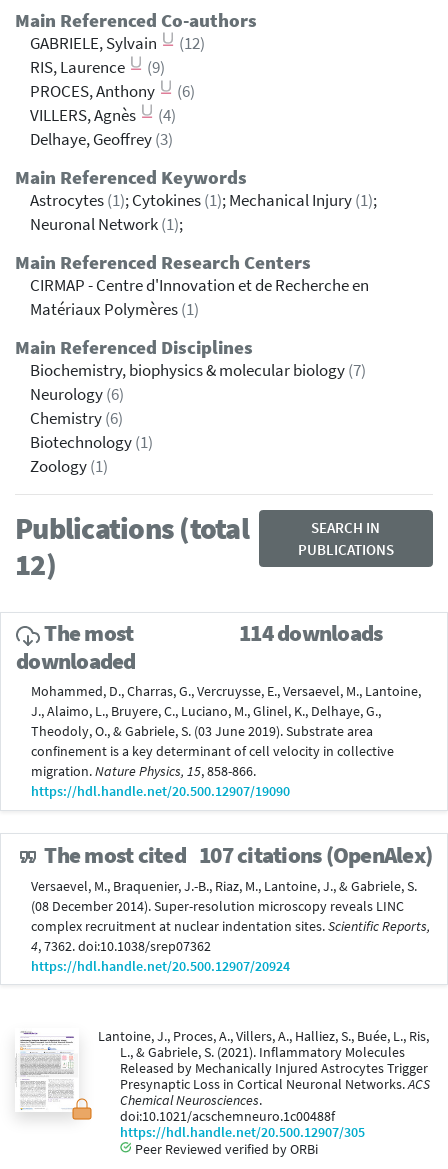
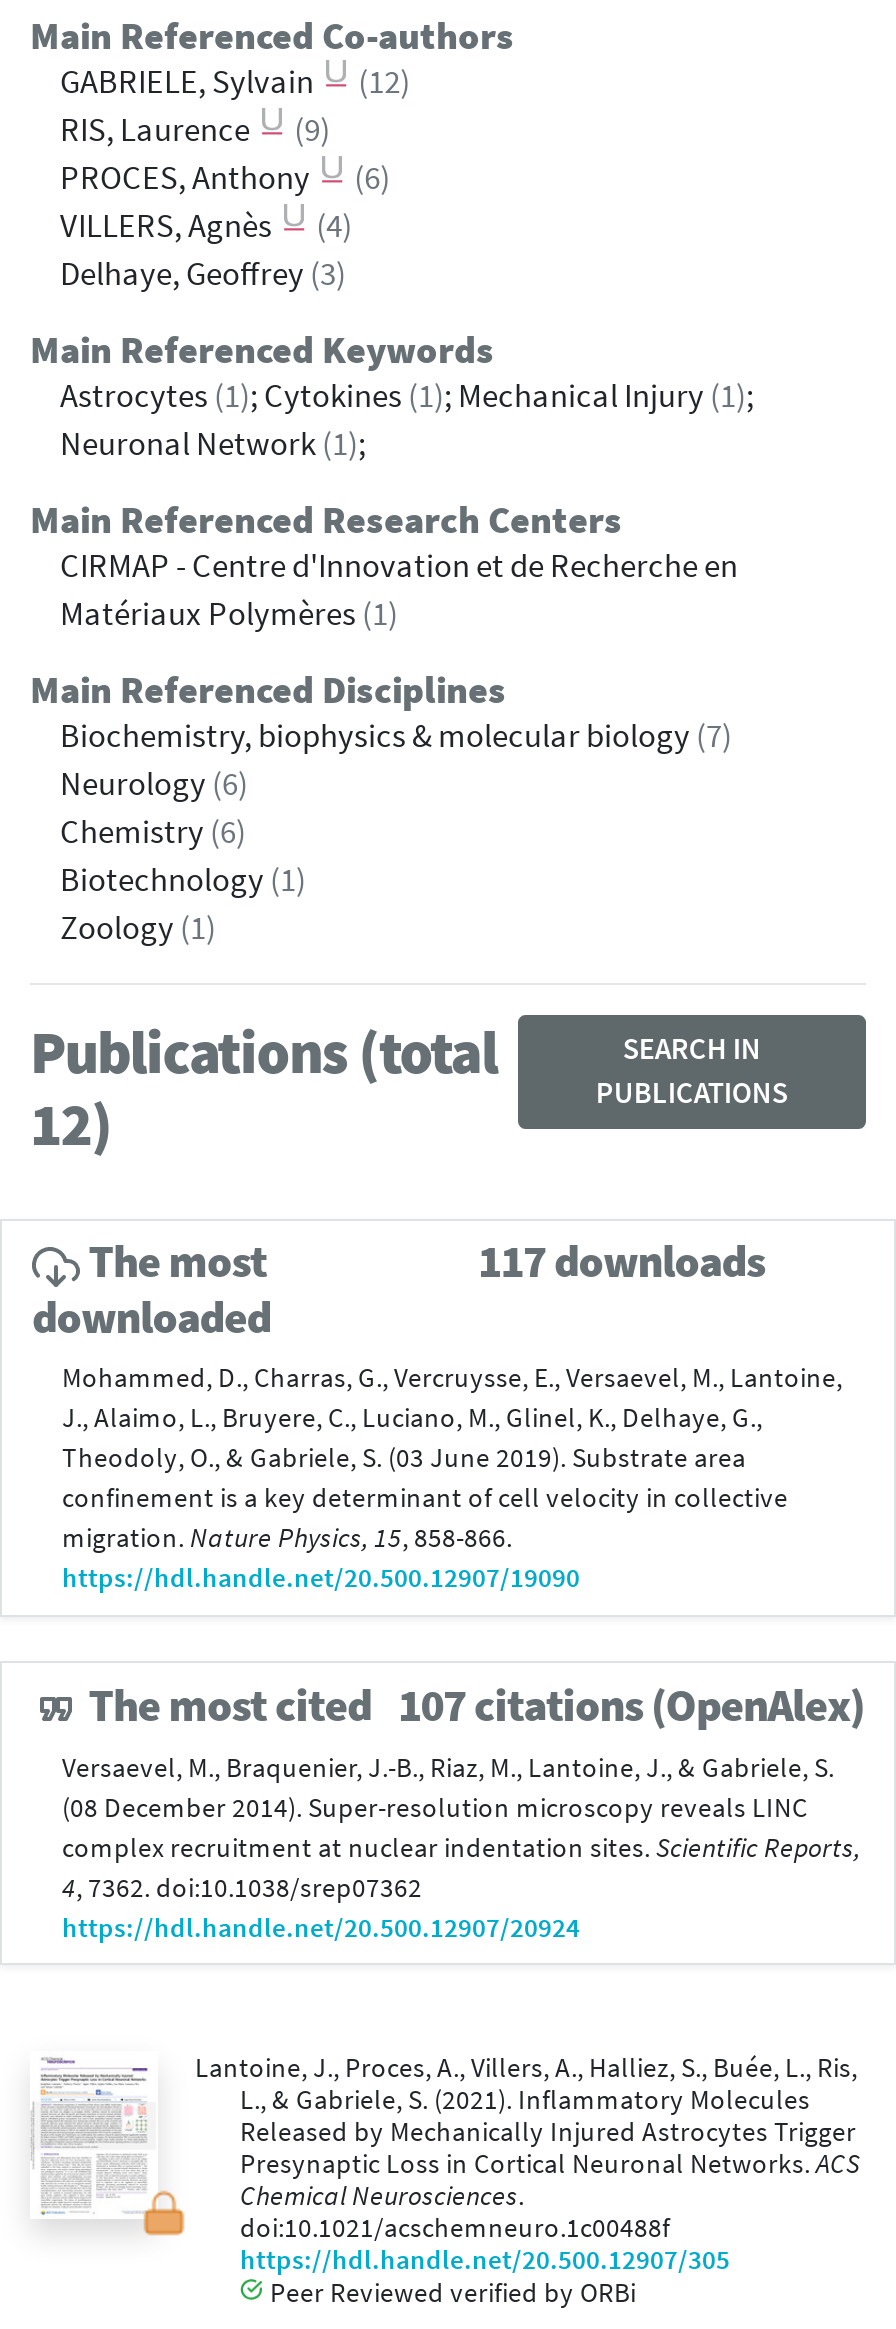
[239,619,382,647] 114 downloads -> [478,1234,764,1290] 117 downloads

